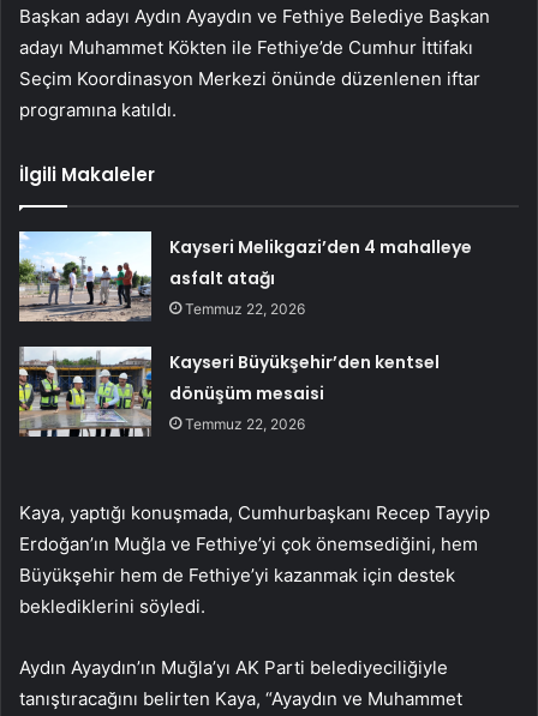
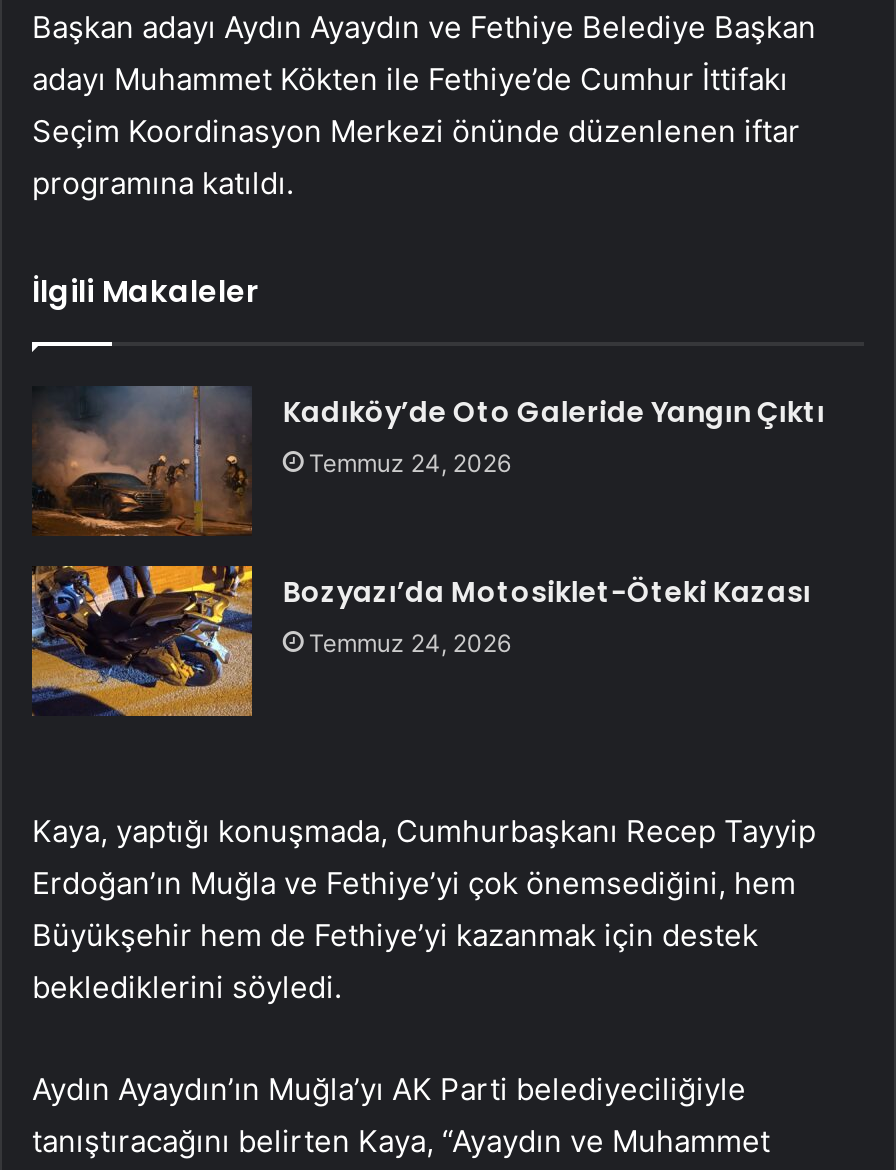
[18,230,472,323] [image] | Kayseri Melikgazi’den 4 mahalleye | asfalt atağı | Temmuz 22, 2026 -> [32,386,825,538] [image] | Kadıköy’de Oto Galeride Yangın Çıktı | Temmuz 24, 2026
[18,345,440,438] [image] | Kayseri Büyükşehir’den kentsel | dönüşüm mesaisi | Temmuz 22, 2026 -> [30,564,811,718] [image] | Bozyazı’da Motosiklet-Öteki Kazası | Temmuz 24, 2026

